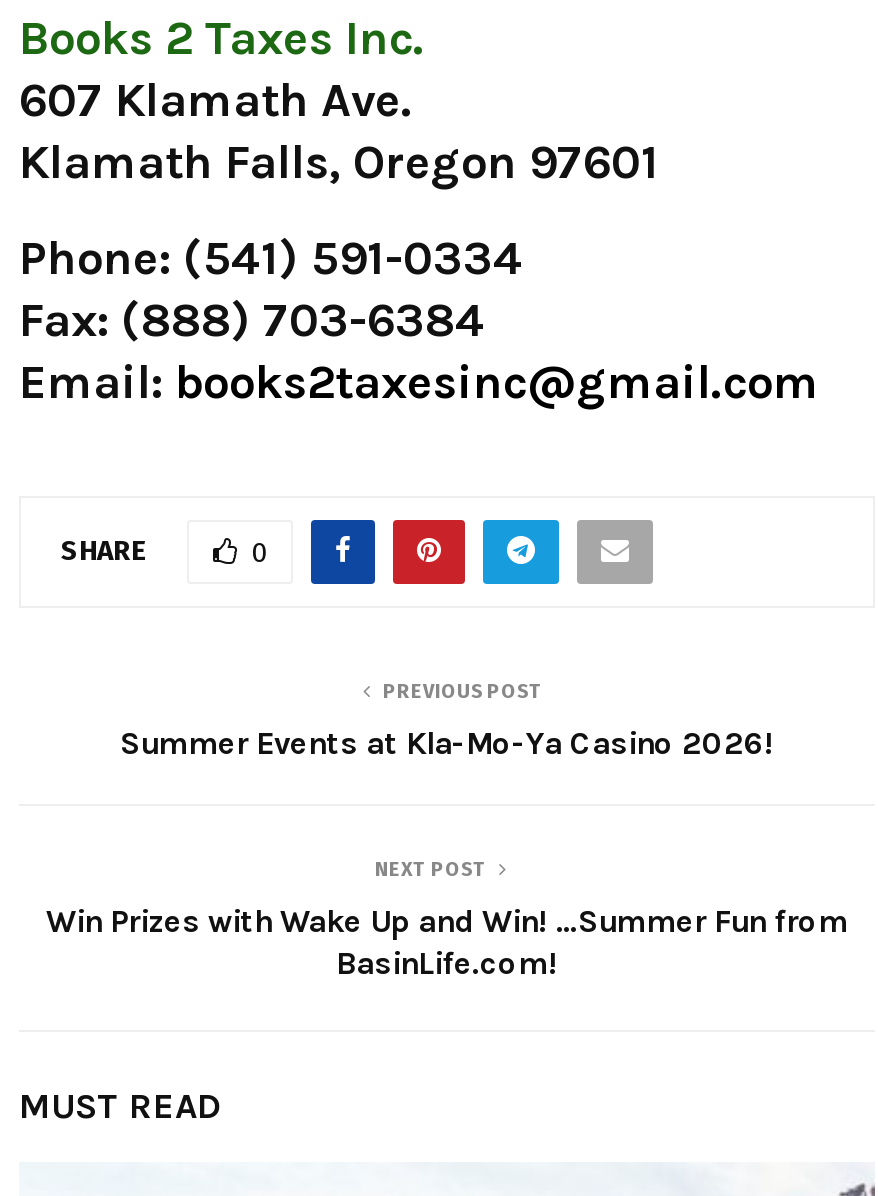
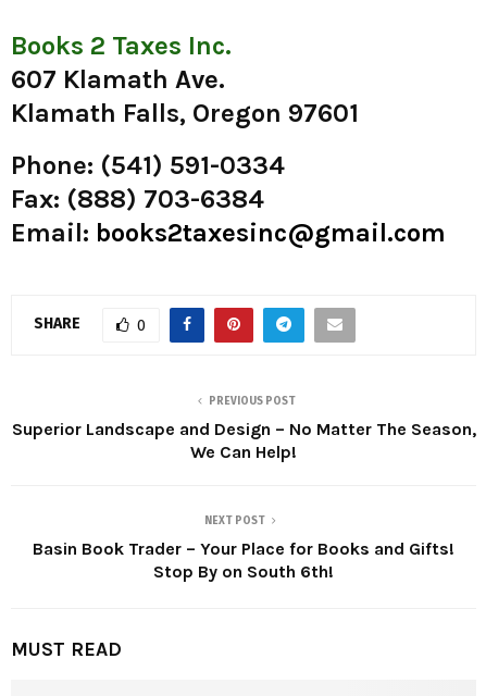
[120,724,774,762] Summer Events at Kla-Mo-Ya Casino 2026! -> [11,418,476,462] Superior Landscape and Design – No Matter The Season, | We Can Help!
[46,902,848,982] Win Prizes with Wake Up and Win! …Summer Fun from | BasinLife.com! -> [33,538,454,582] Basin Book Trader – Your Place for Books and Gifts! | Stop By on South 6th!

